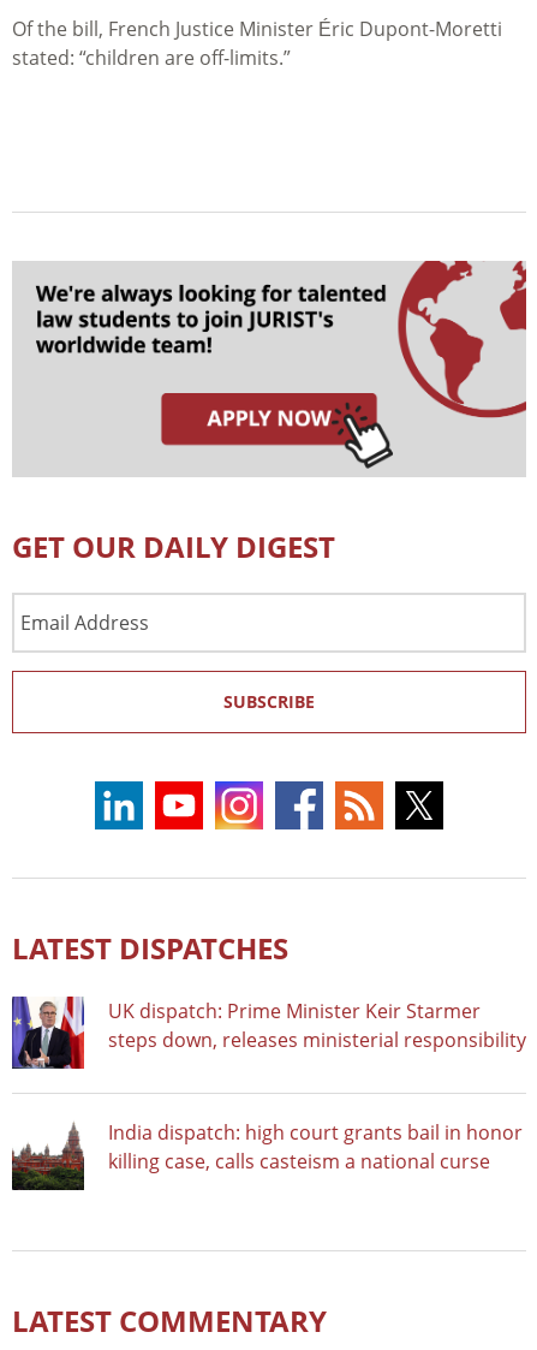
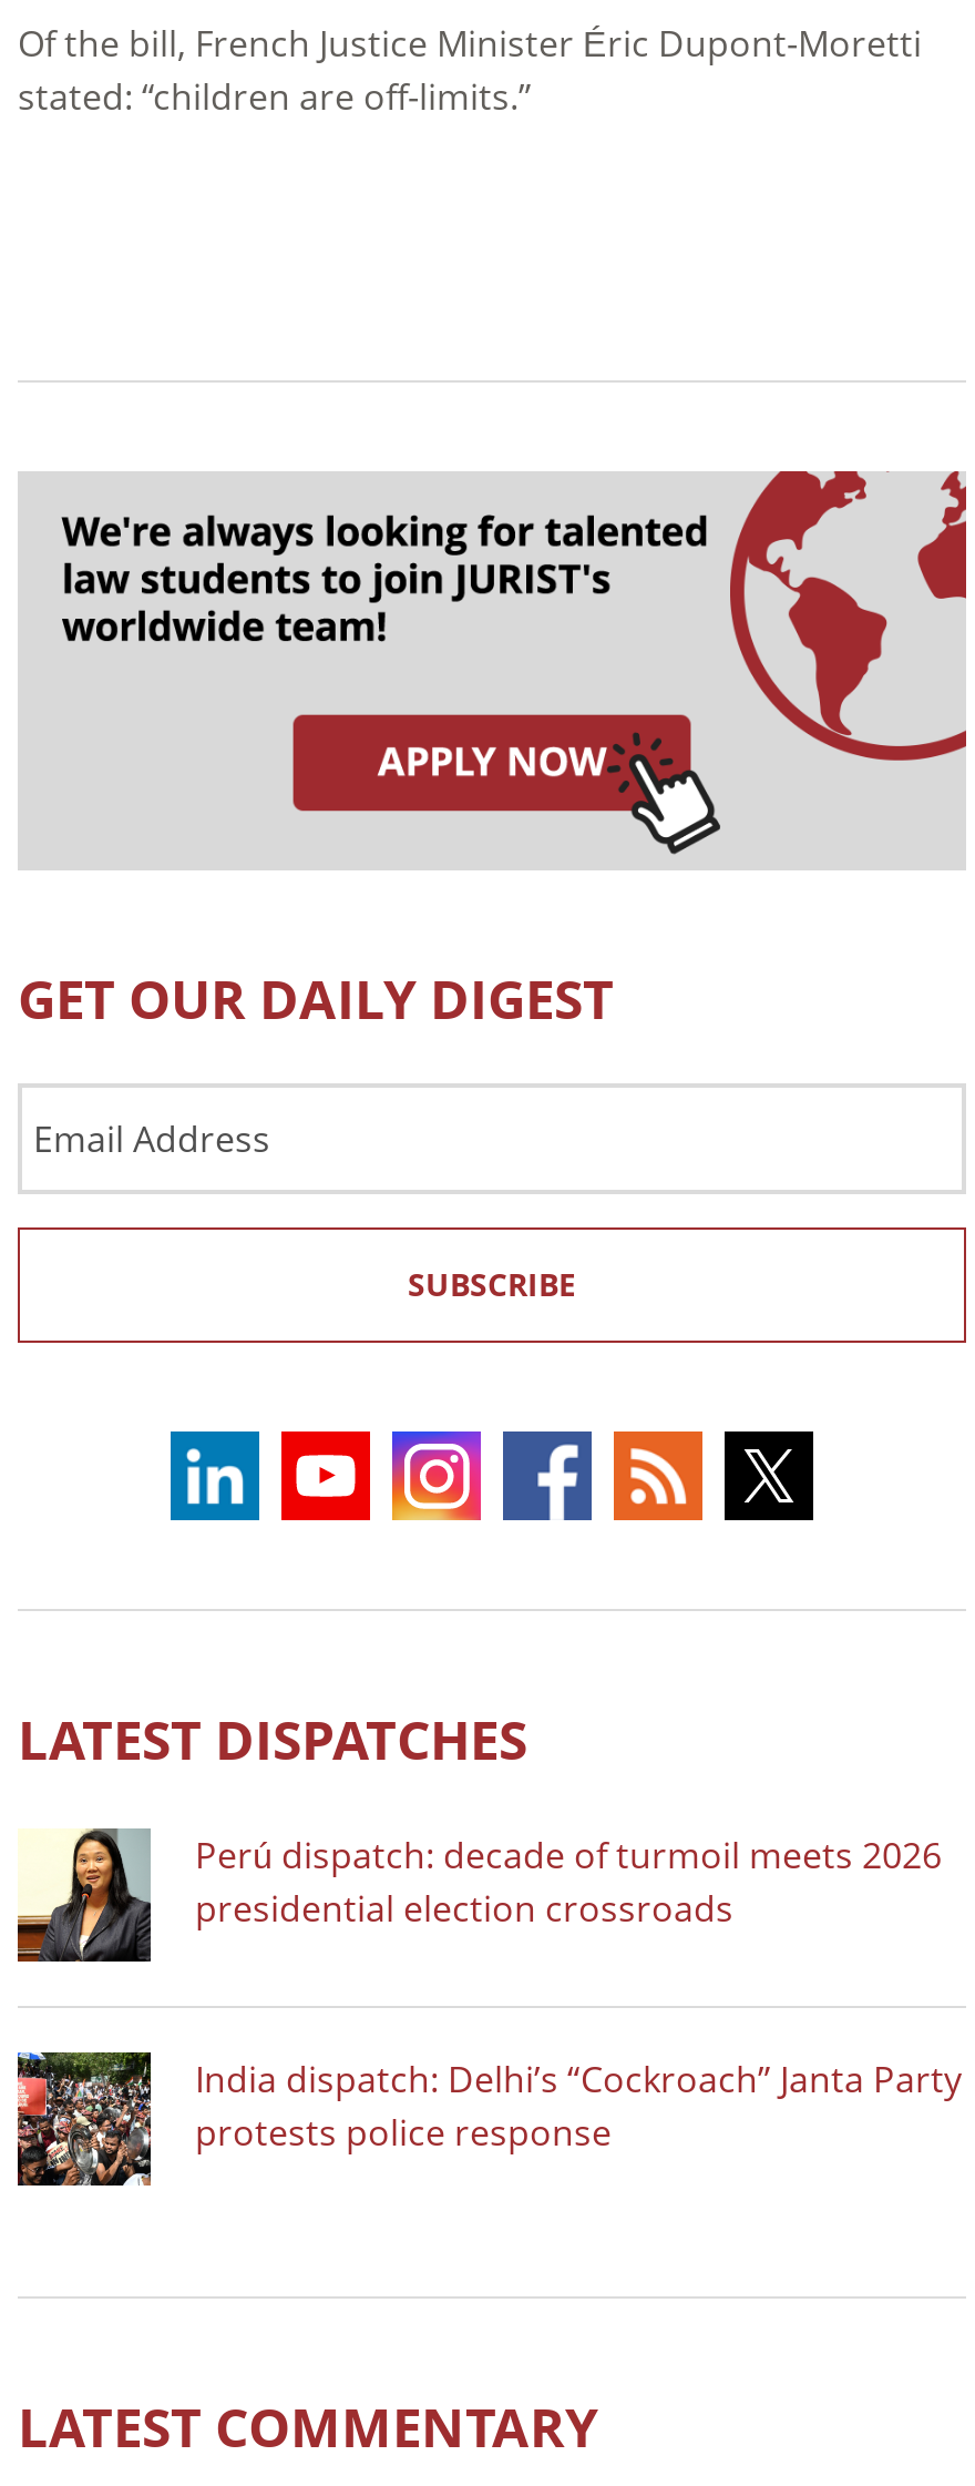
[11,995,526,1070] [image] | UK dispatch: Prime Minister Keir Starmer | steps down, releases ministerial responsibility -> [16,1826,942,1964] [image] | Perú dispatch: decade of turmoil meets 2026 | presidential election crossroads
[12,1118,523,1191] [image] | India dispatch: high court grants bail in honor | killing case, calls casteism a national curse -> [16,2050,962,2188] [image] | India dispatch: Delhi’s “Cockroach” Janta Party | protests police response

